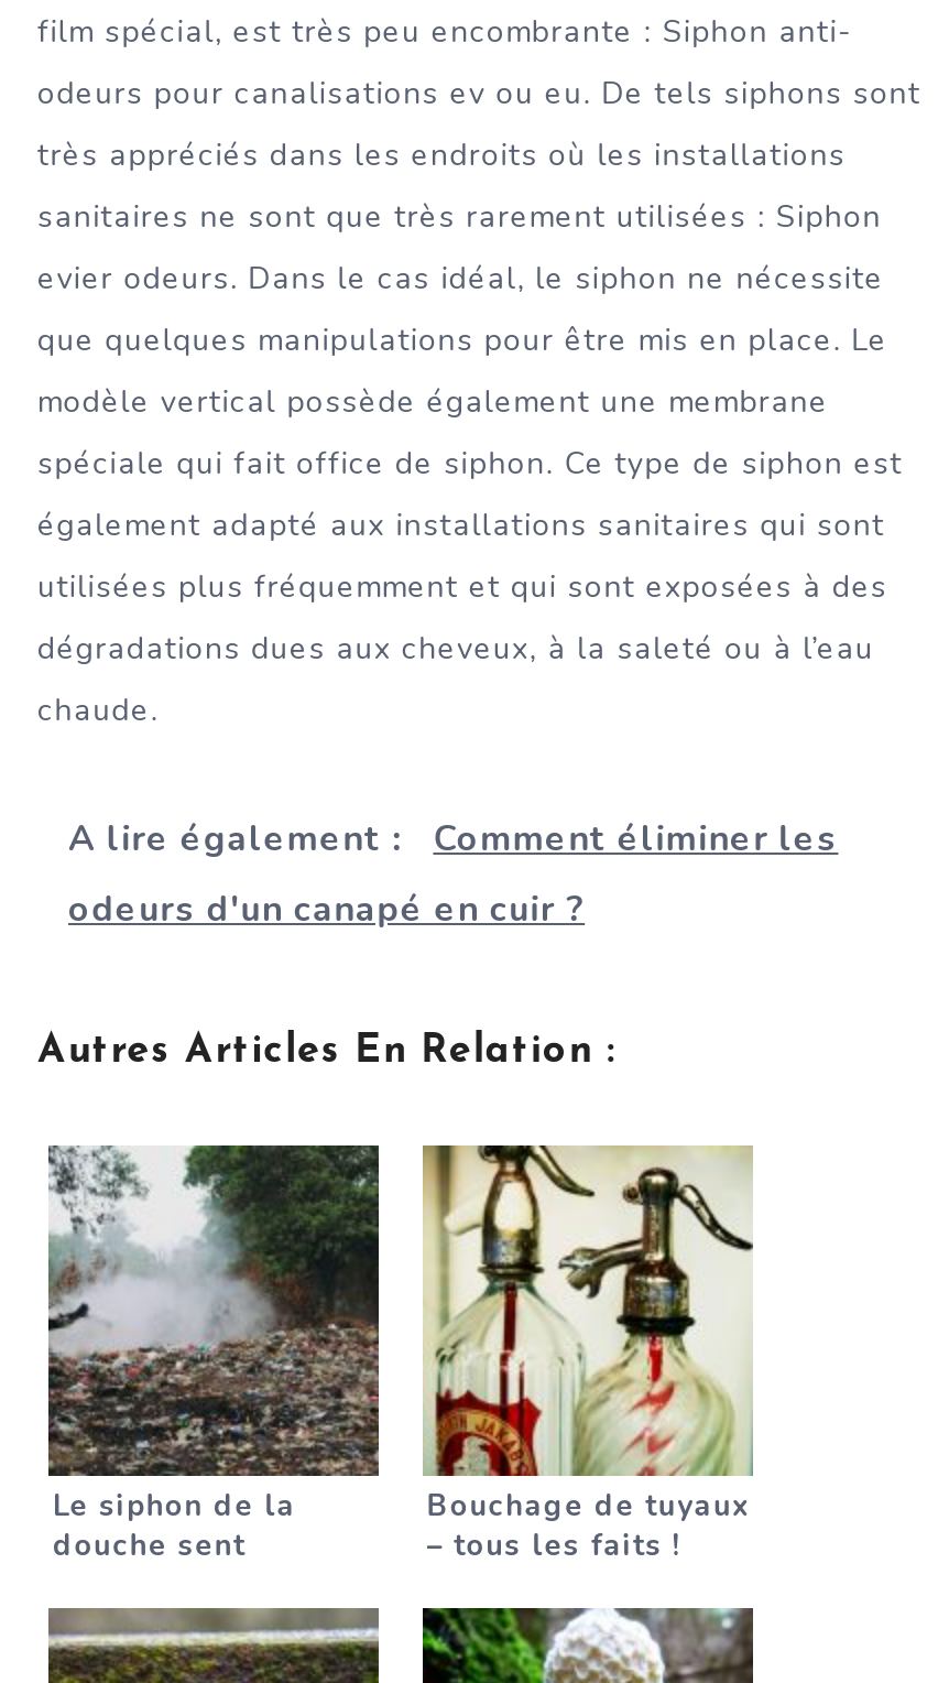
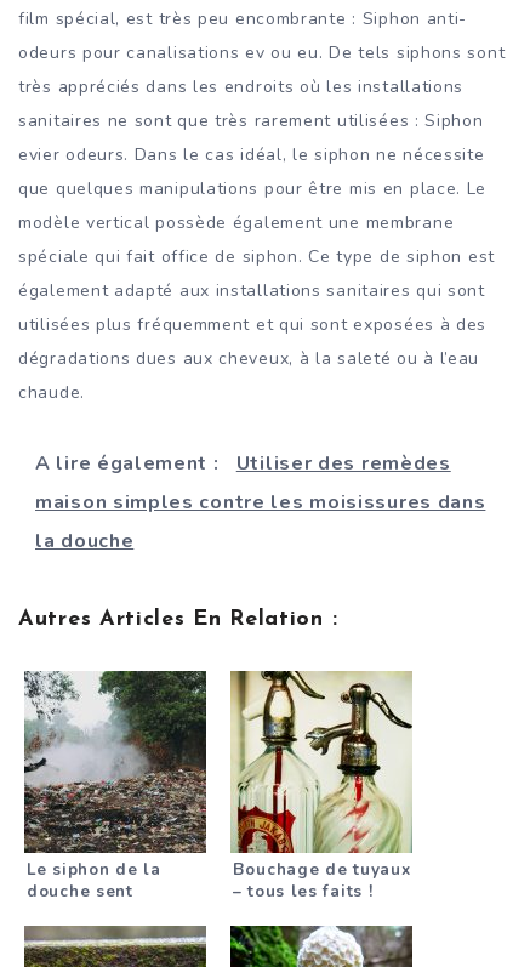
[68,814,838,933] A lire également : Comment éliminer les | odeurs d'un canapé en cuir ? -> [35,450,486,554] A lire également : Utiliser des remèdes | maison simples contre les moisissures dans | la douche

